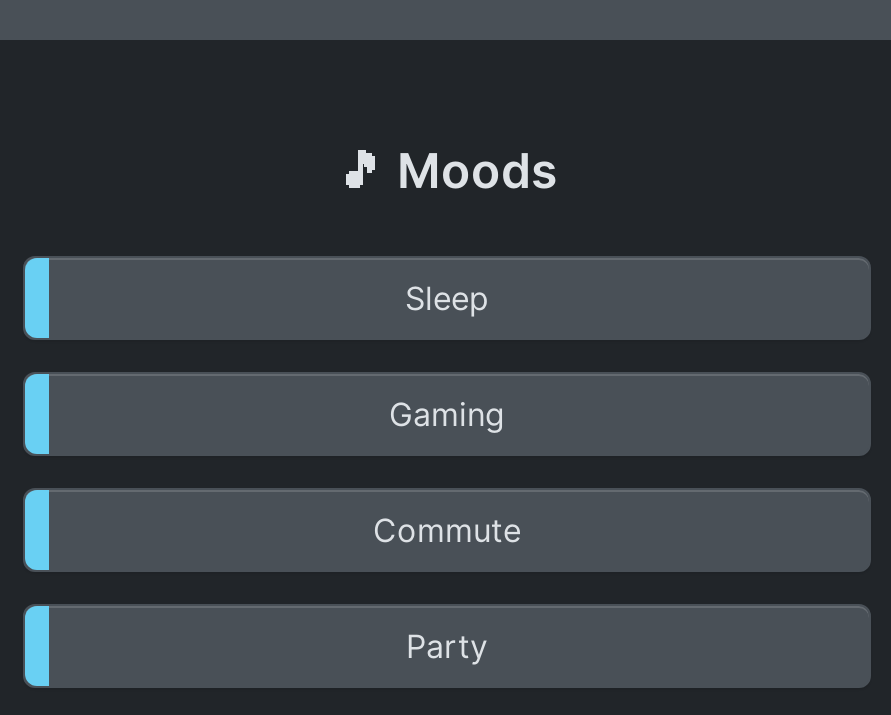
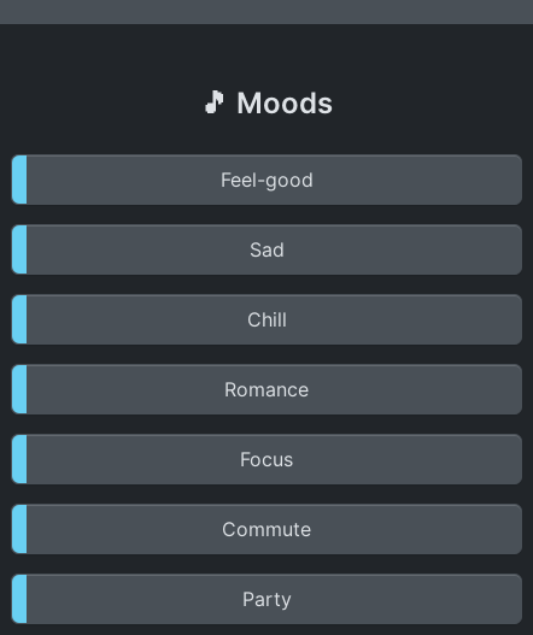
[389,278,505,434] Sleep | Gaming -> [220,167,313,471] Feel-good | Sad | Chill | Romance | Focus

